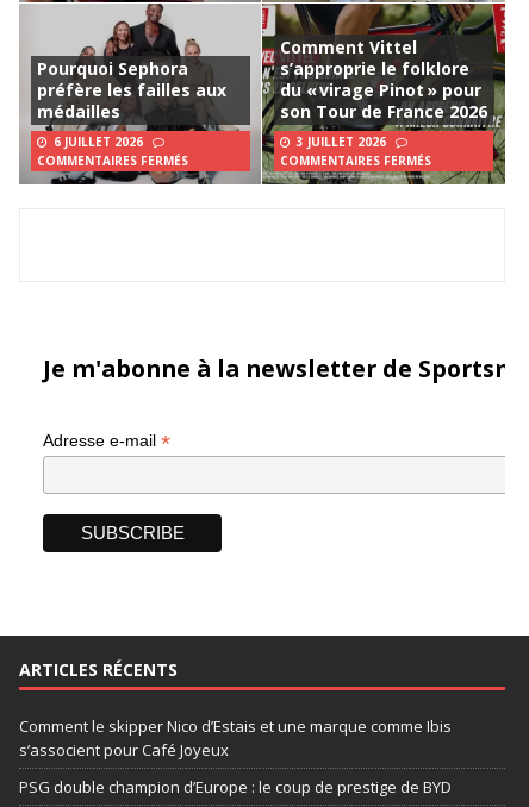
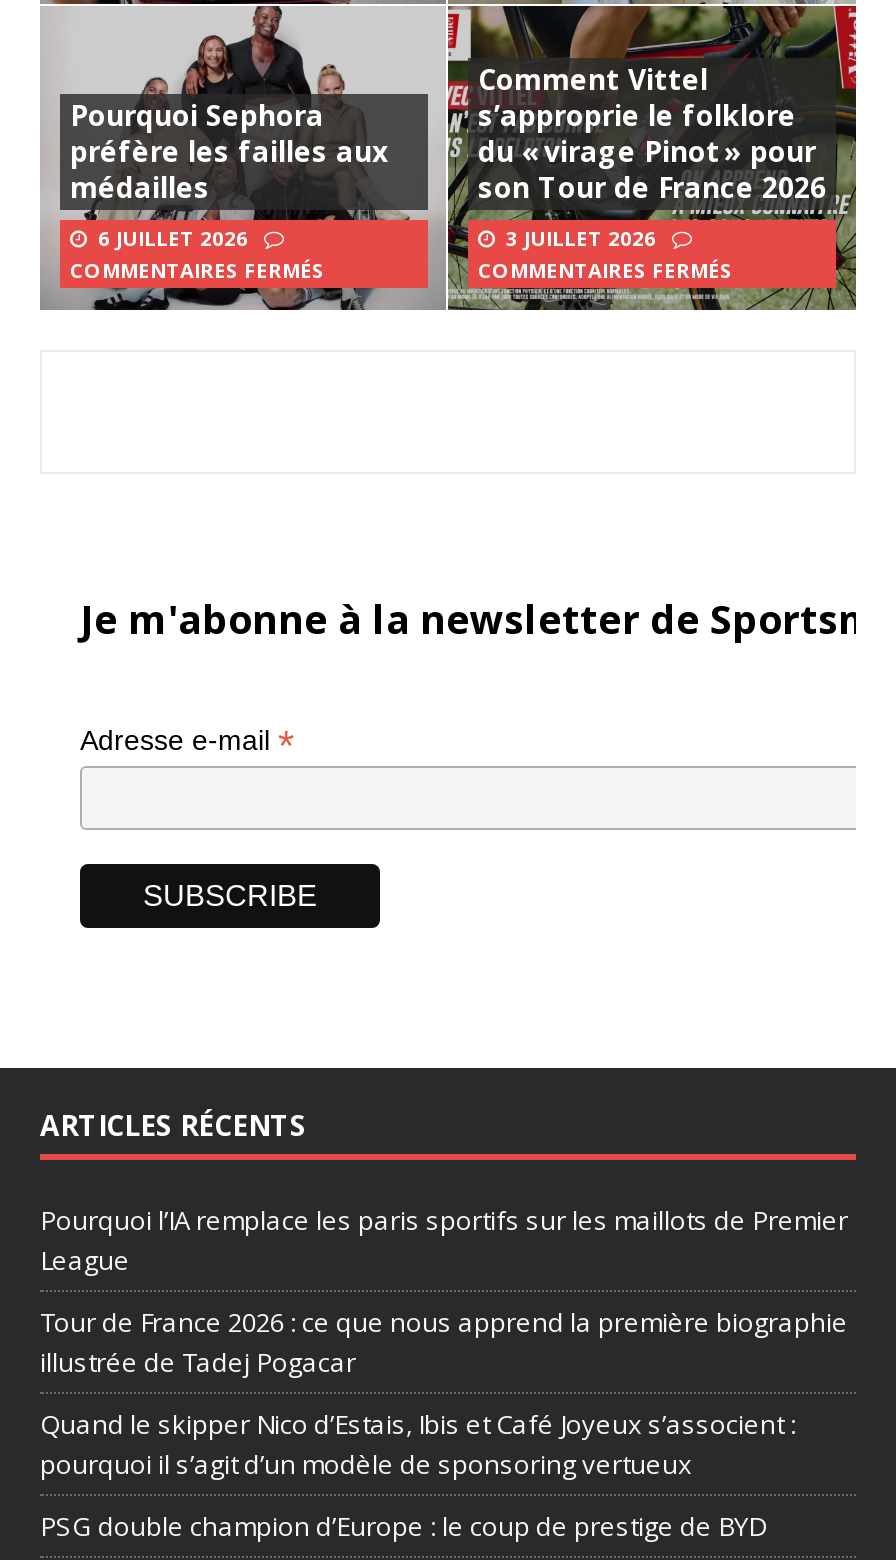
[19,715,452,760] Comment le skipper Nico d’Estais et une marque comme Ibis | s’associent pour Café Joyeux -> [40,1202,848,1482] Pourquoi l’IA remplace les paris sportifs sur les maillots de Premier | League | Tour de France 2026 : ce que nous apprend la première biographie | illustrée de Tadej Pogacar | Quand le skipper Nico d’Estais, Ibis et Café Joyeux s’associent : | pourquoi il s’agit d’un modèle de sponsoring vertueux

